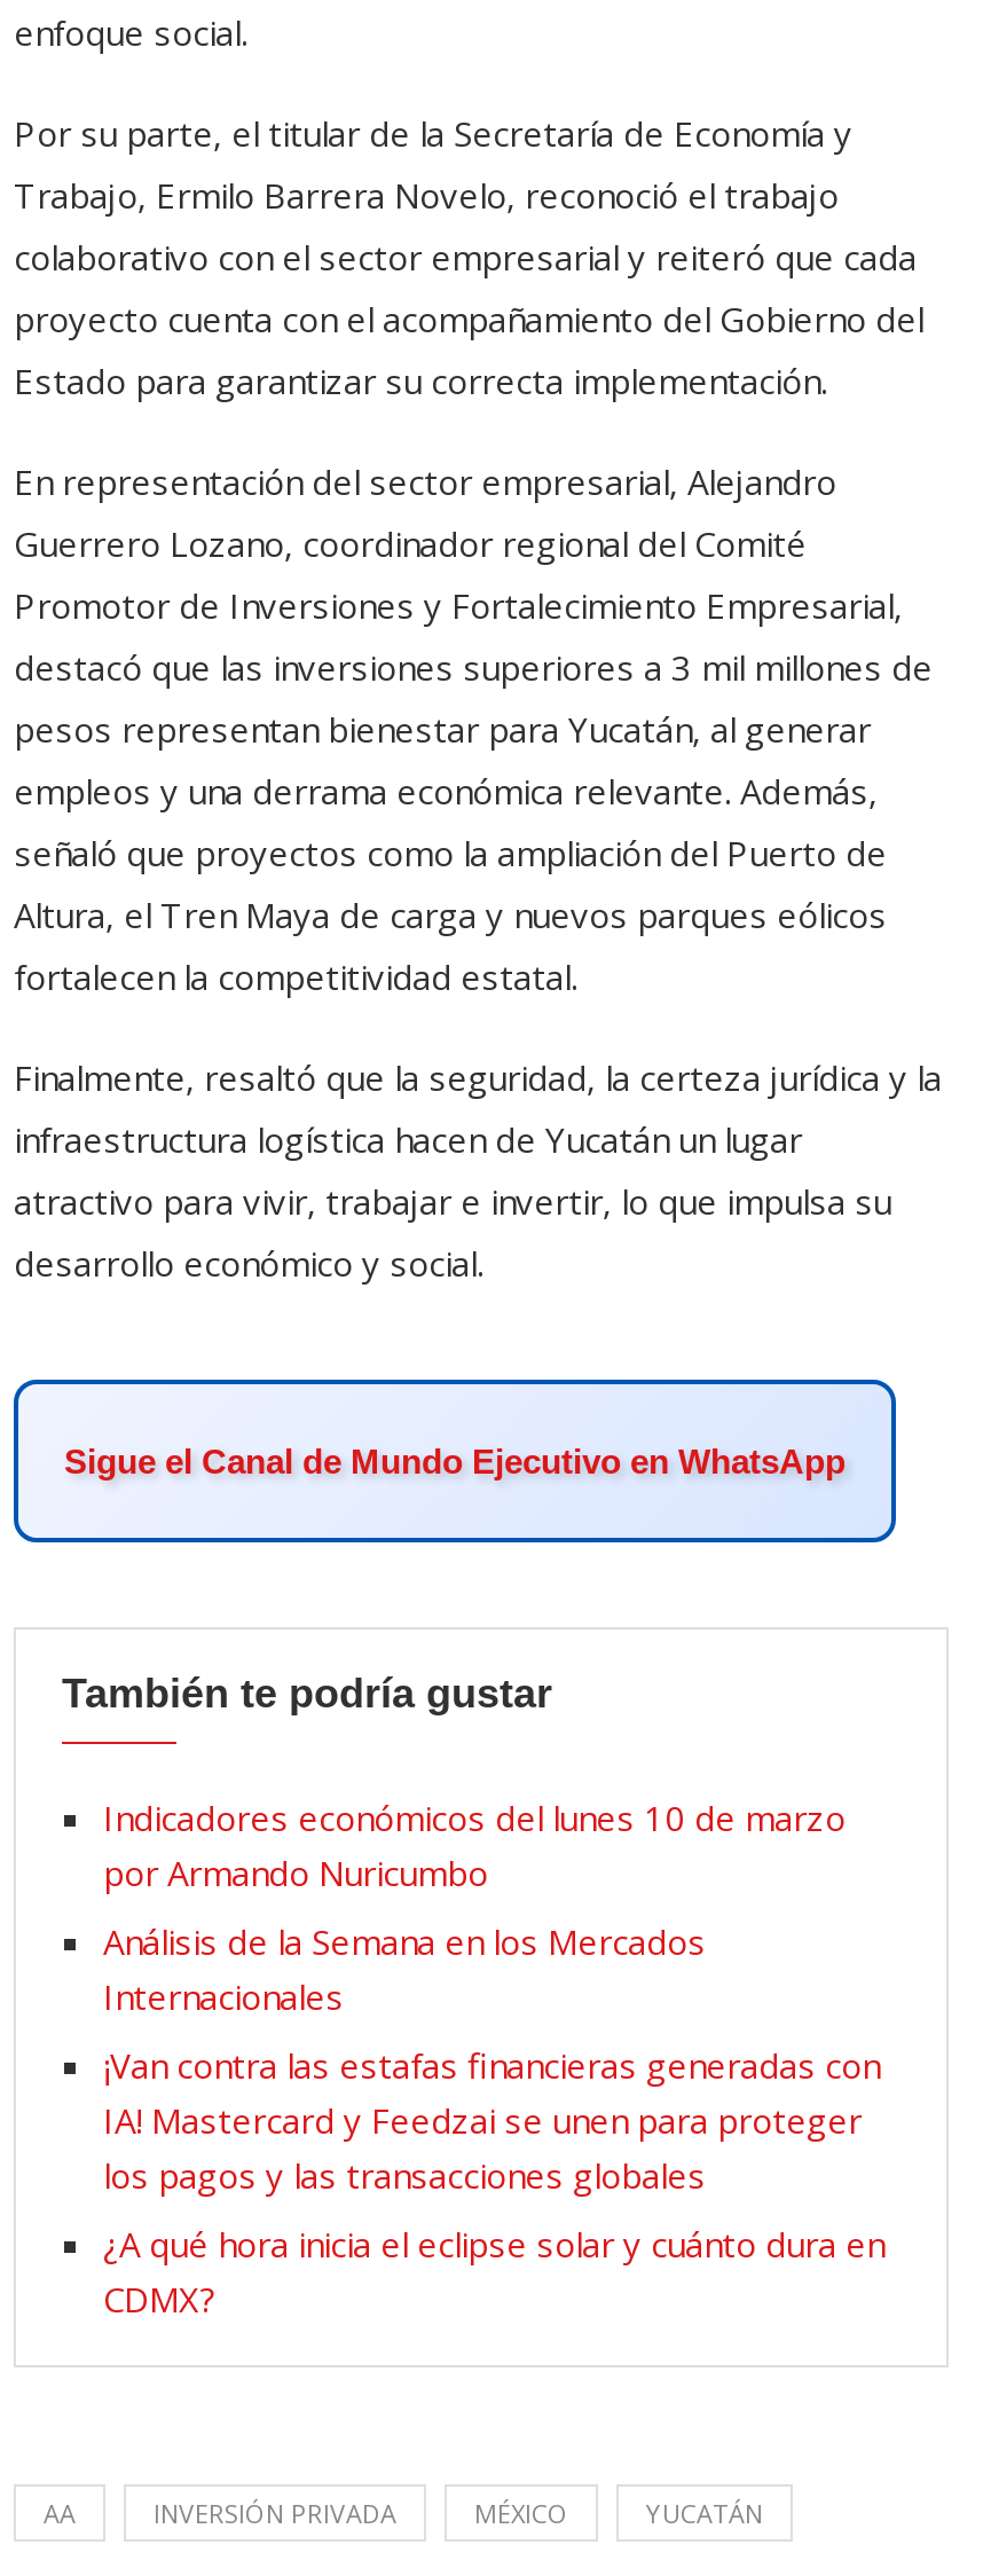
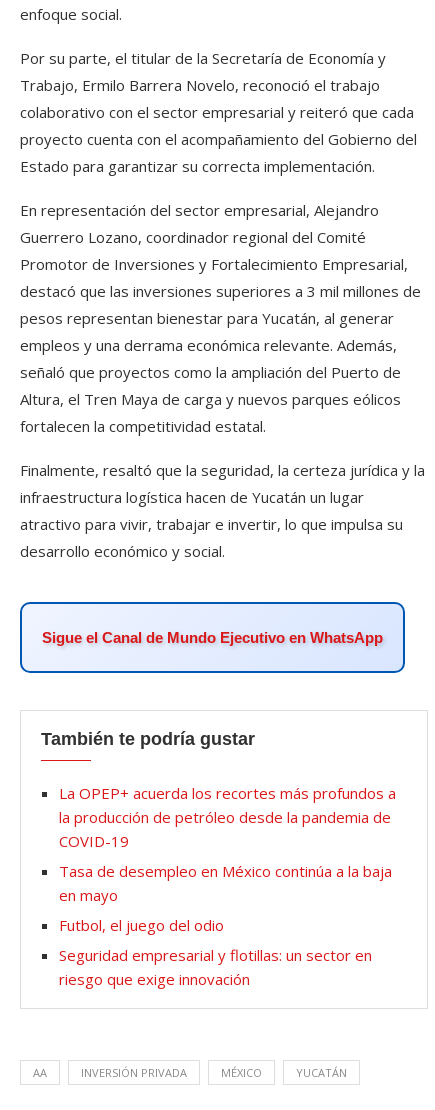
[103,1796,846,1896] Indicadores económicos del lunes 10 de marzo | por Armando Nuricumbo -> [59,783,396,851] La OPEP+ acuerda los recortes más profundos a | la producción de petróleo desde la pandemia de | COVID-19
[103,1919,706,2020] Análisis de la Semana en los Mercados | Internacionales -> [59,861,392,905] Tasa de desempleo en México continúa a la baja | en mayo
[103,2043,880,2199] ¡Van contra las estafas financieras generadas con | IA! Mastercard y Feedzai se unen para proteger | los pagos y las transacciones globales -> [59,915,224,935] Futbol, el juego del odio
[103,2222,884,2323] ¿A qué hora inicia el eclipse solar y cuánto dura en | CDMX? -> [59,945,372,989] Seguridad empresarial y flotillas: un sector en | riesgo que exige innovación

